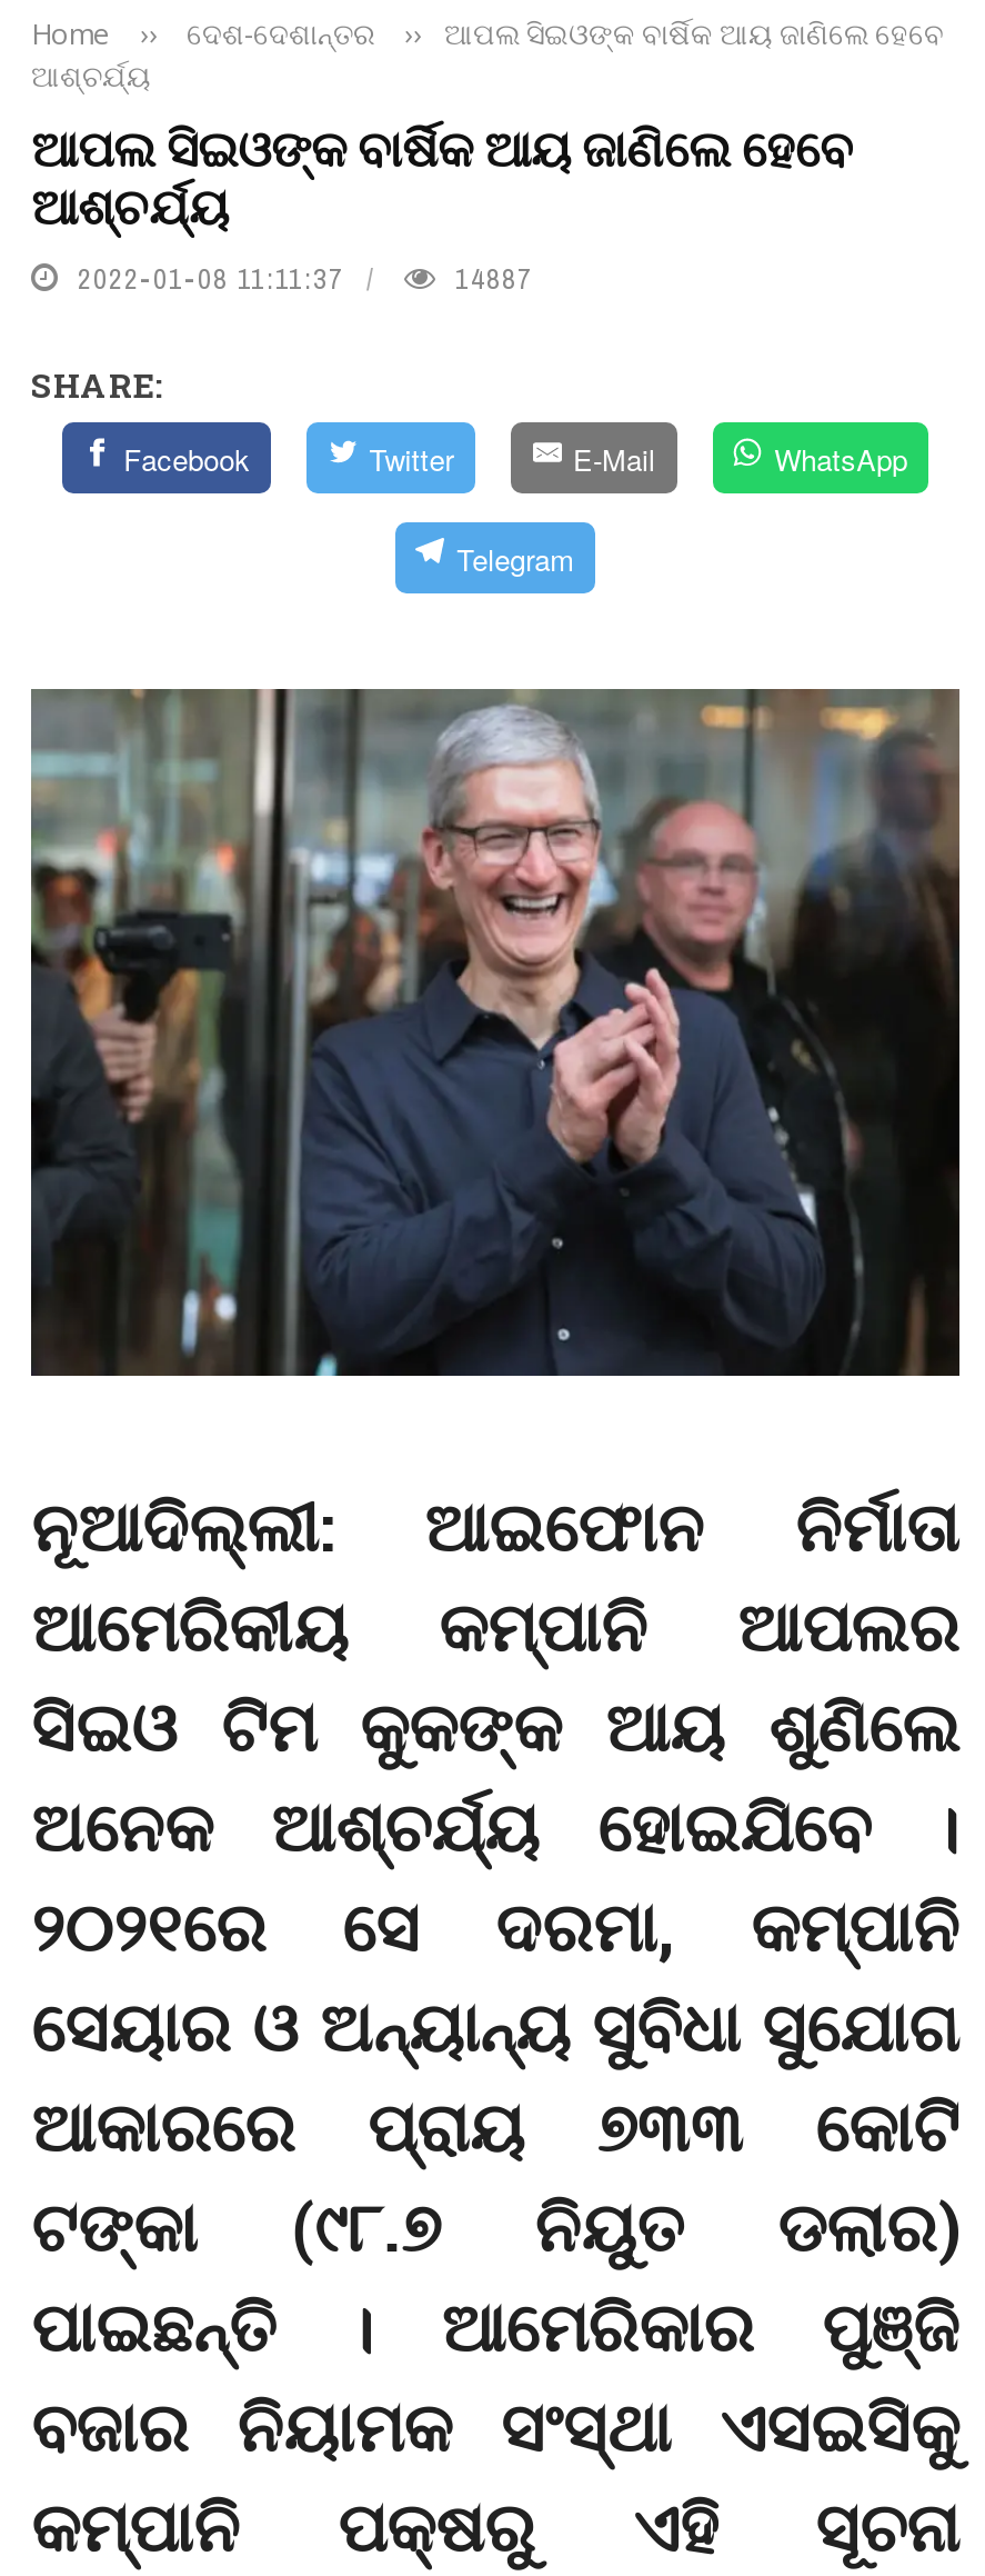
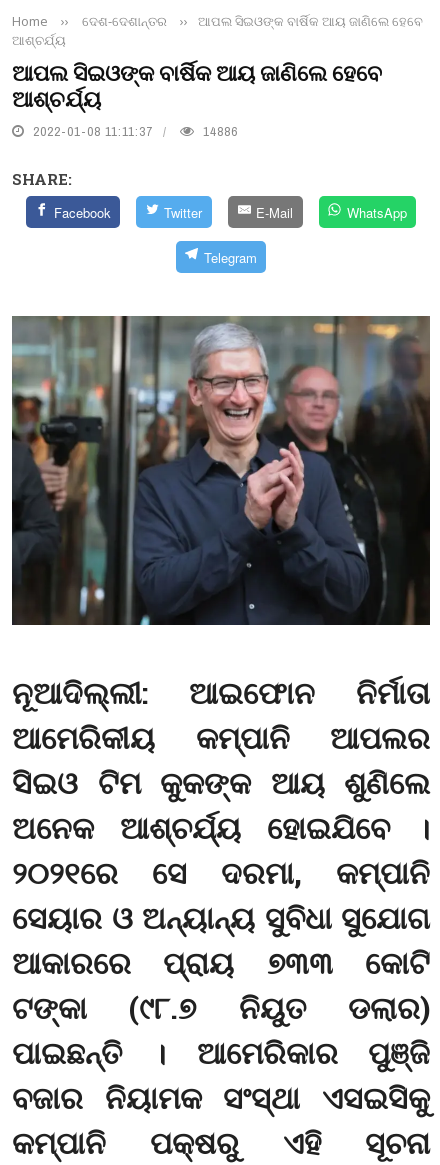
[455,259,533,297] 14887 -> [203,123,238,140] 14886

